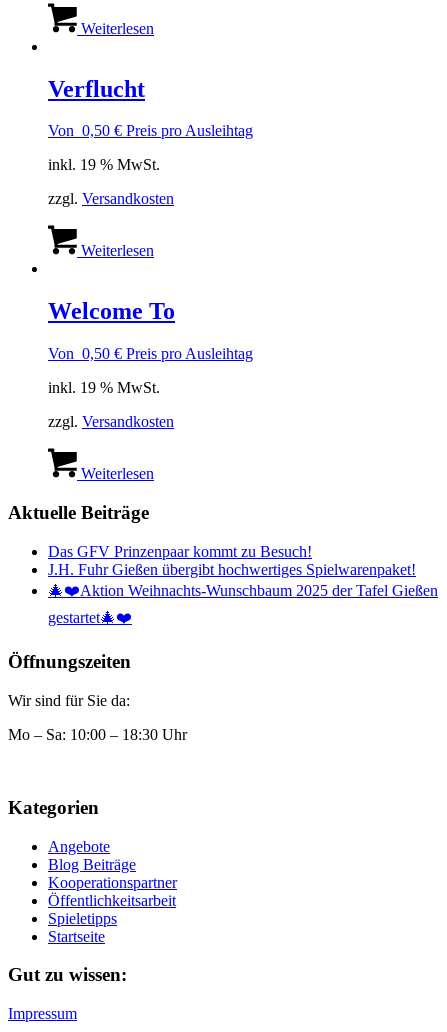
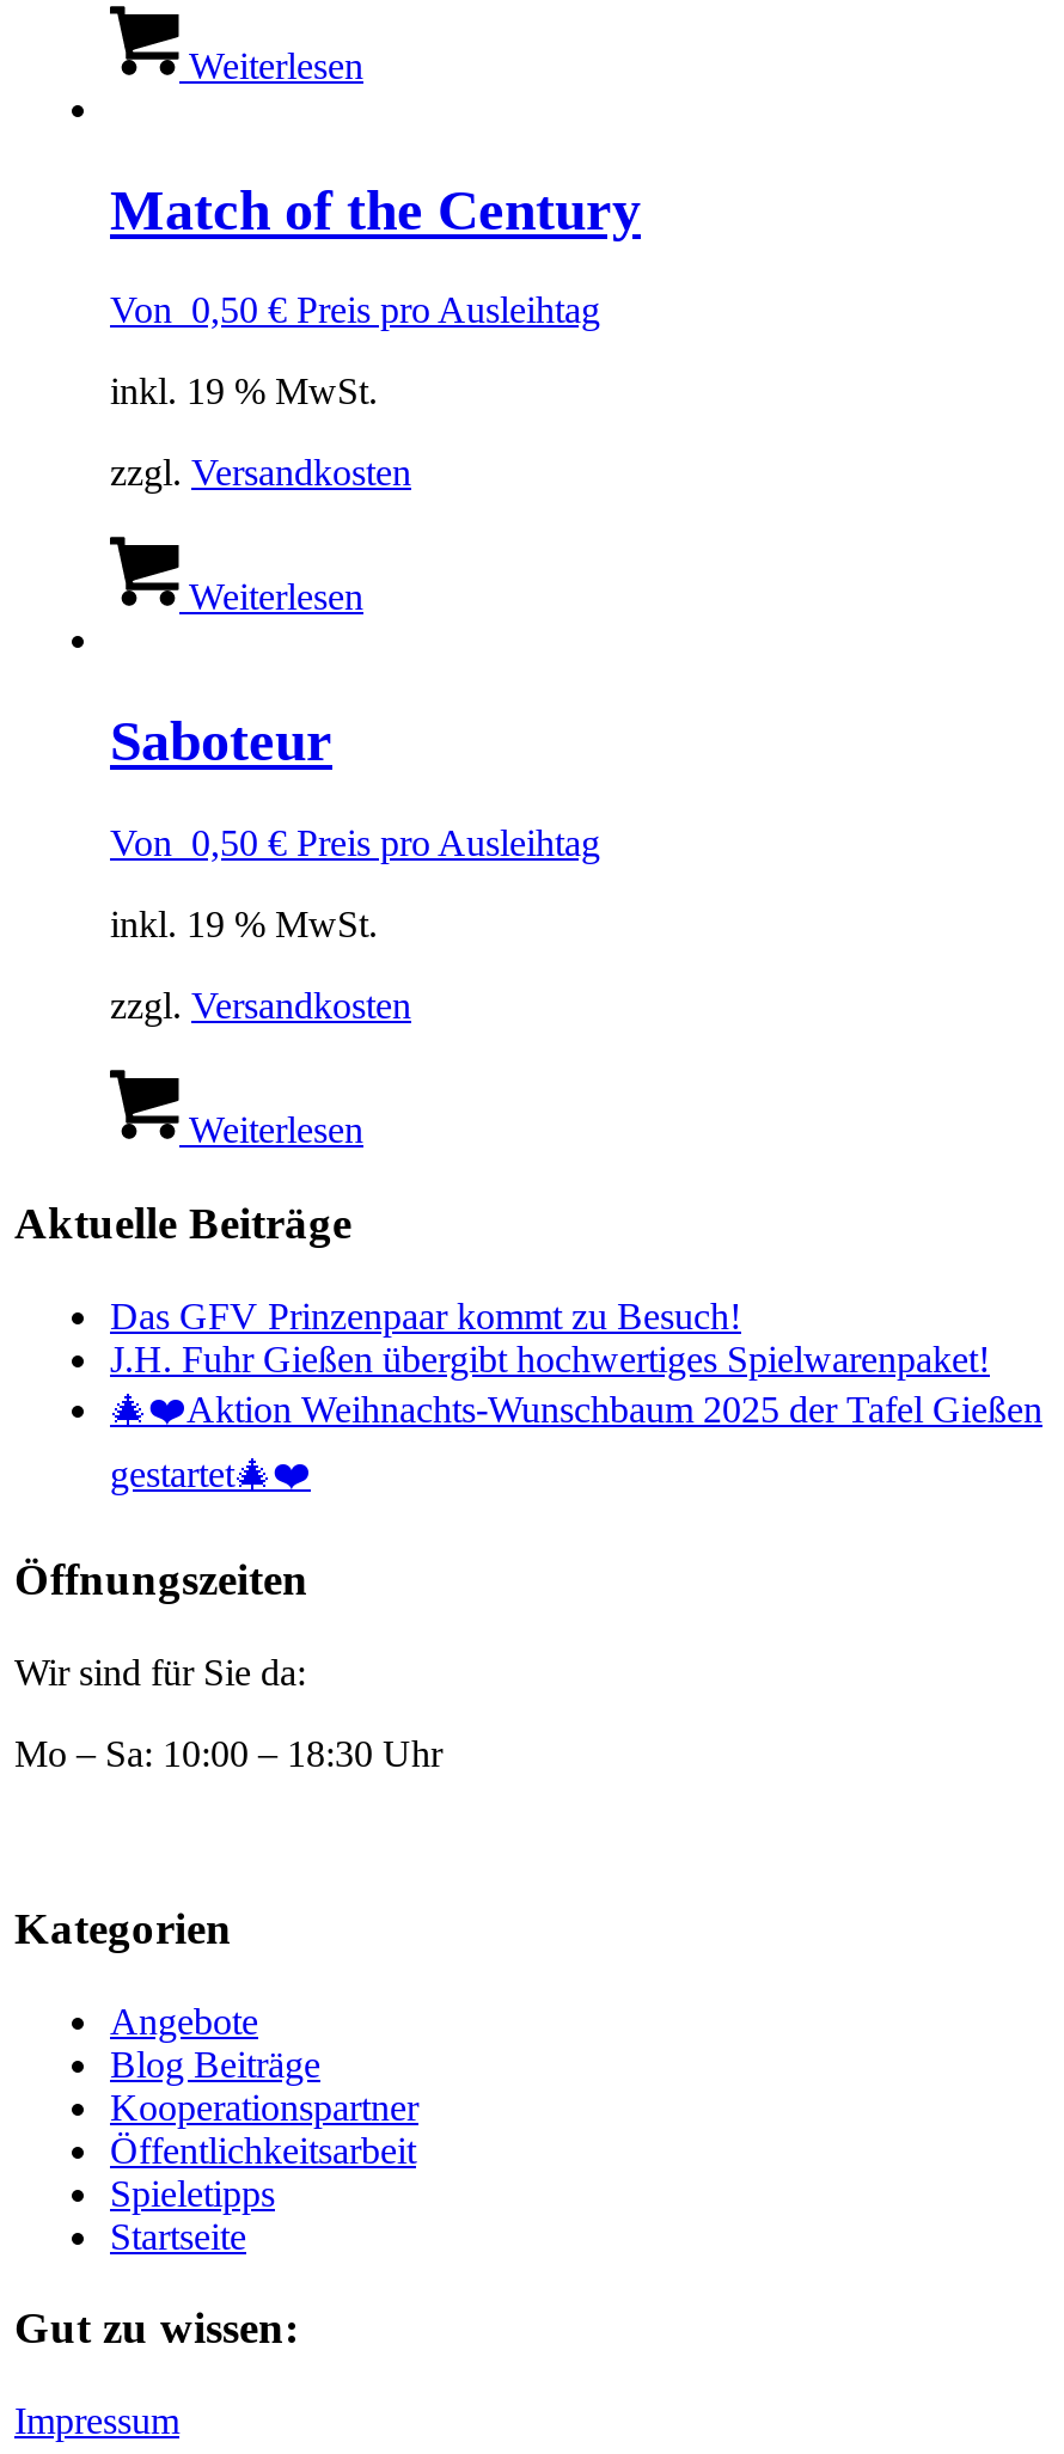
[48,75,145,101] Verflucht -> [110,178,641,240] Match of the Century
[48,298,175,324] Welcome To -> [110,711,332,773] Saboteur

